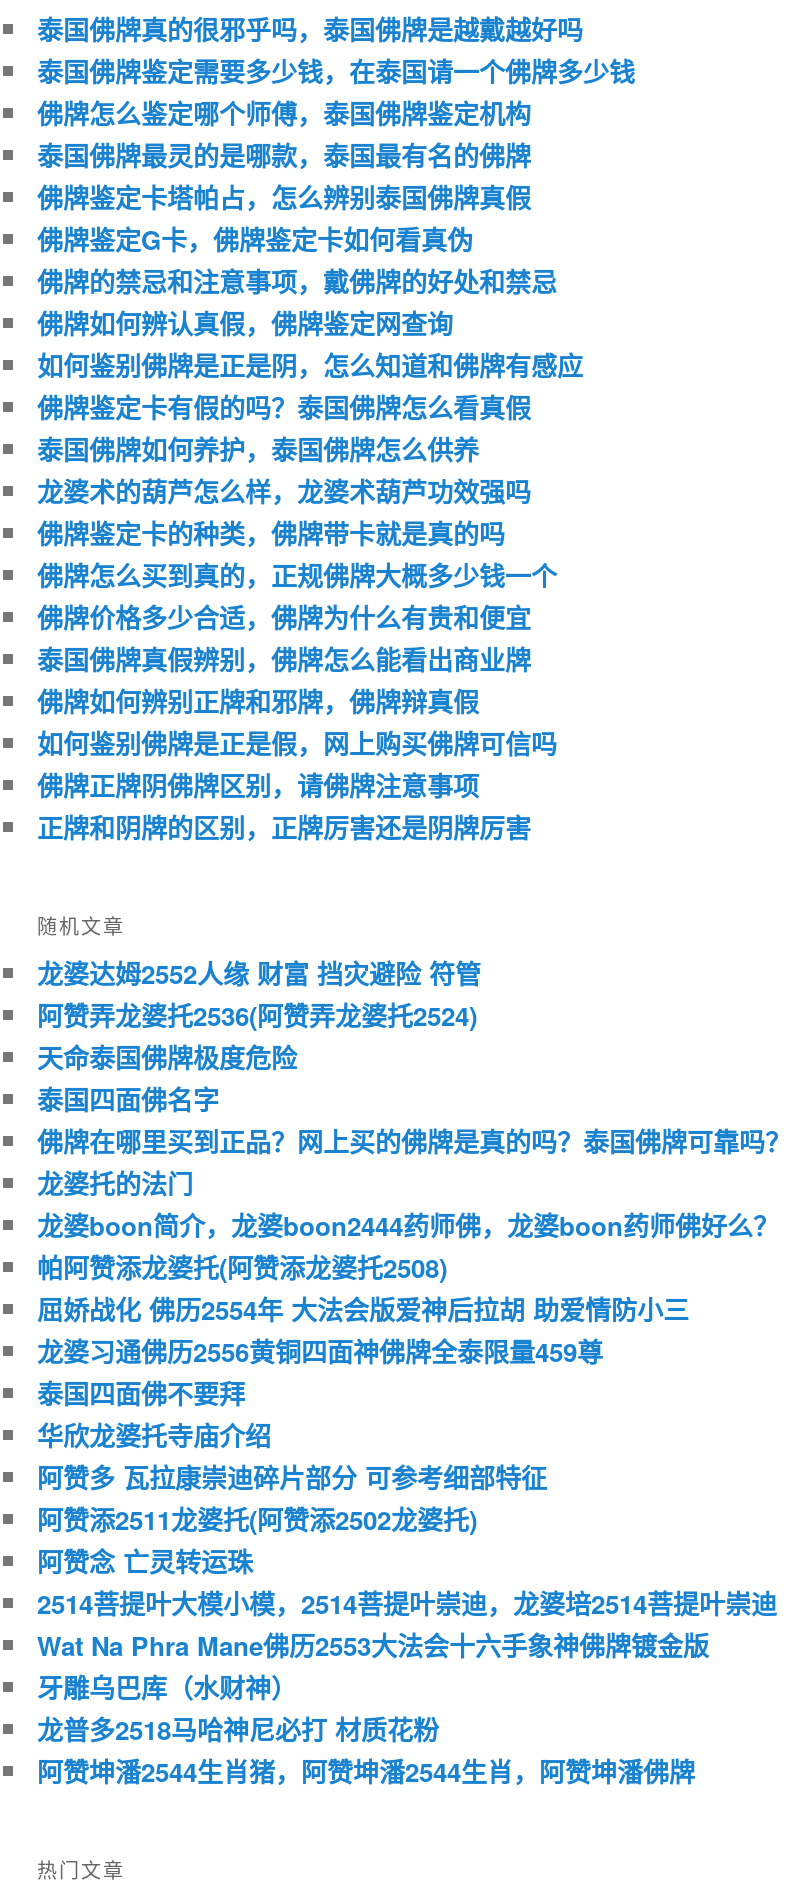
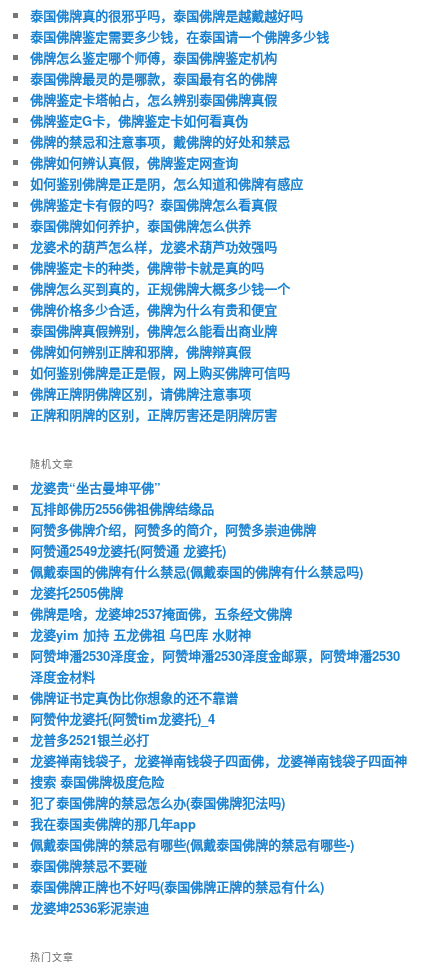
[37,954,791,1790] 龙婆达姆2552人缘 财富 挡灾避险 符管 | 阿赞弄龙婆托2536(阿赞弄龙婆托2524) | 天命泰国佛牌极度危险 | 泰国四面佛名字 | 佛牌在哪里买到正品？网上买的佛牌是真的吗？泰国佛牌可靠吗？ | 龙婆托的法门 | 龙婆boon简介，龙婆boon2444药师佛，龙婆boon药师佛好么？ | 帕阿赞添龙婆托(阿赞添龙婆托2508) | 屈娇战化 佛历2554年 大法会版爱神后拉胡 助爱情防小三 | 龙婆习通佛历2556黄铜四面神佛牌全泰限量459尊 | 泰国四面佛不要拜 | 华欣龙婆托寺庙介绍 | 阿赞多 瓦拉康崇迪碎片部分 可参考细部特征 | 阿赞添2511龙婆托(阿赞添2502龙婆托) | 阿赞念 亡灵转运珠 | 2514菩提叶大模小模，2514菩提叶崇迪，龙婆培2514菩提叶崇迪 | Wat Na Phra Mane佛历2553大法会十六手象神佛牌镀金版 | 牙雕乌巴库（水财神） | 龙普多2518马哈神尼必打 材质花粉 | 阿赞坤潘2544生肖猪，阿赞坤潘2544生肖，阿赞坤潘佛牌 -> [30,478,407,917] 龙婆贵“坐古曼坤平佛” | 瓦排郎佛历2556佛祖佛牌结缘品 | 阿赞多佛牌介绍，阿赞多的简介，阿赞多崇迪佛牌 | 阿赞通2549龙婆托(阿赞通 龙婆托) | 佩戴泰国的佛牌有什么禁忌(佩戴泰国的佛牌有什么禁忌吗) | 龙婆托2505佛牌 | 佛牌是啥，龙婆坤2537掩面佛，五条经文佛牌 | 龙婆yim 加持 五龙佛祖 乌巴库 水财神 | 阿赞坤潘2530泽度金，阿赞坤潘2530泽度金邮票，阿赞坤潘2530 | 泽度金材料 | 佛牌证书定真伪比你想象的还不靠谱 | 阿赞仲龙婆托(阿赞tim龙婆托)_4 | 龙普多2521银兰必打 | 龙婆禅南钱袋子，龙婆禅南钱袋子四面佛，龙婆禅南钱袋子四面神 | 搜索 泰国佛牌极度危险 | 犯了泰国佛牌的禁忌怎么办(泰国佛牌犯法吗) | 我在泰国卖佛牌的那几年app | 佩戴泰国佛牌的禁忌有哪些(佩戴泰国佛牌的禁忌有哪些-) | 泰国佛牌禁忌不要碰 | 泰国佛牌正牌也不好吗(泰国佛牌正牌的禁忌有什么) | 龙婆坤2536彩泥崇迪

